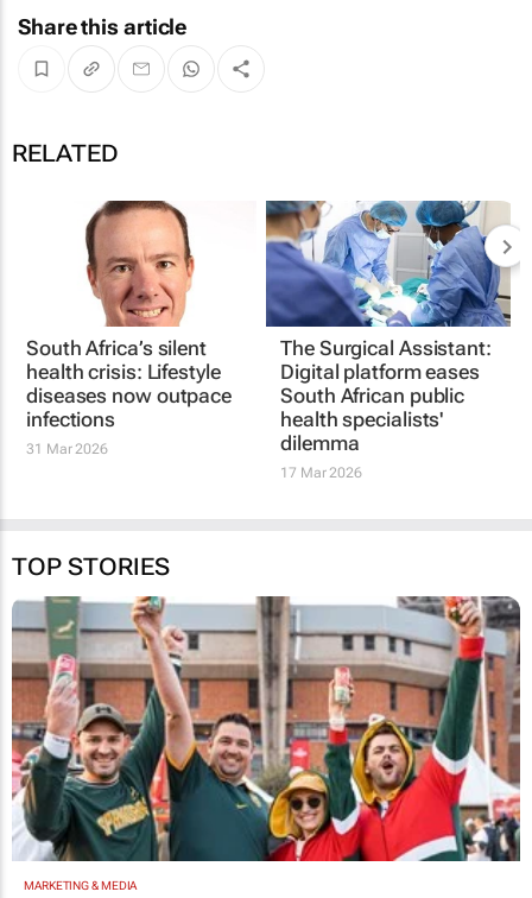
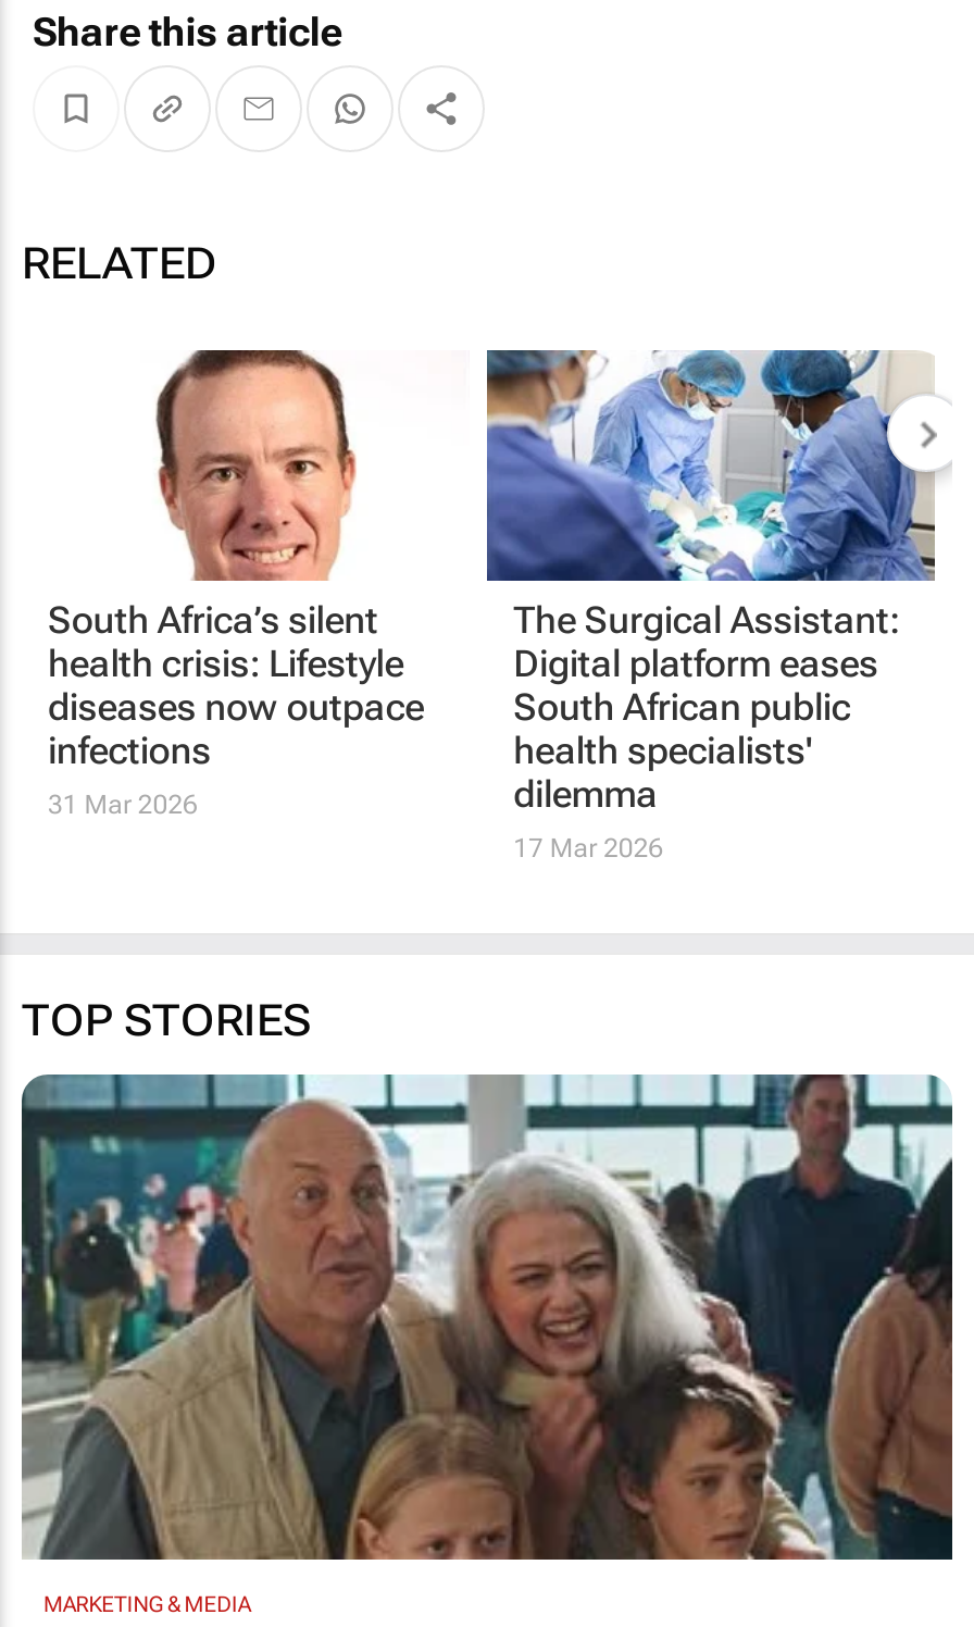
[11,595,521,862] [image] -> [20,1072,954,1562] [image]

